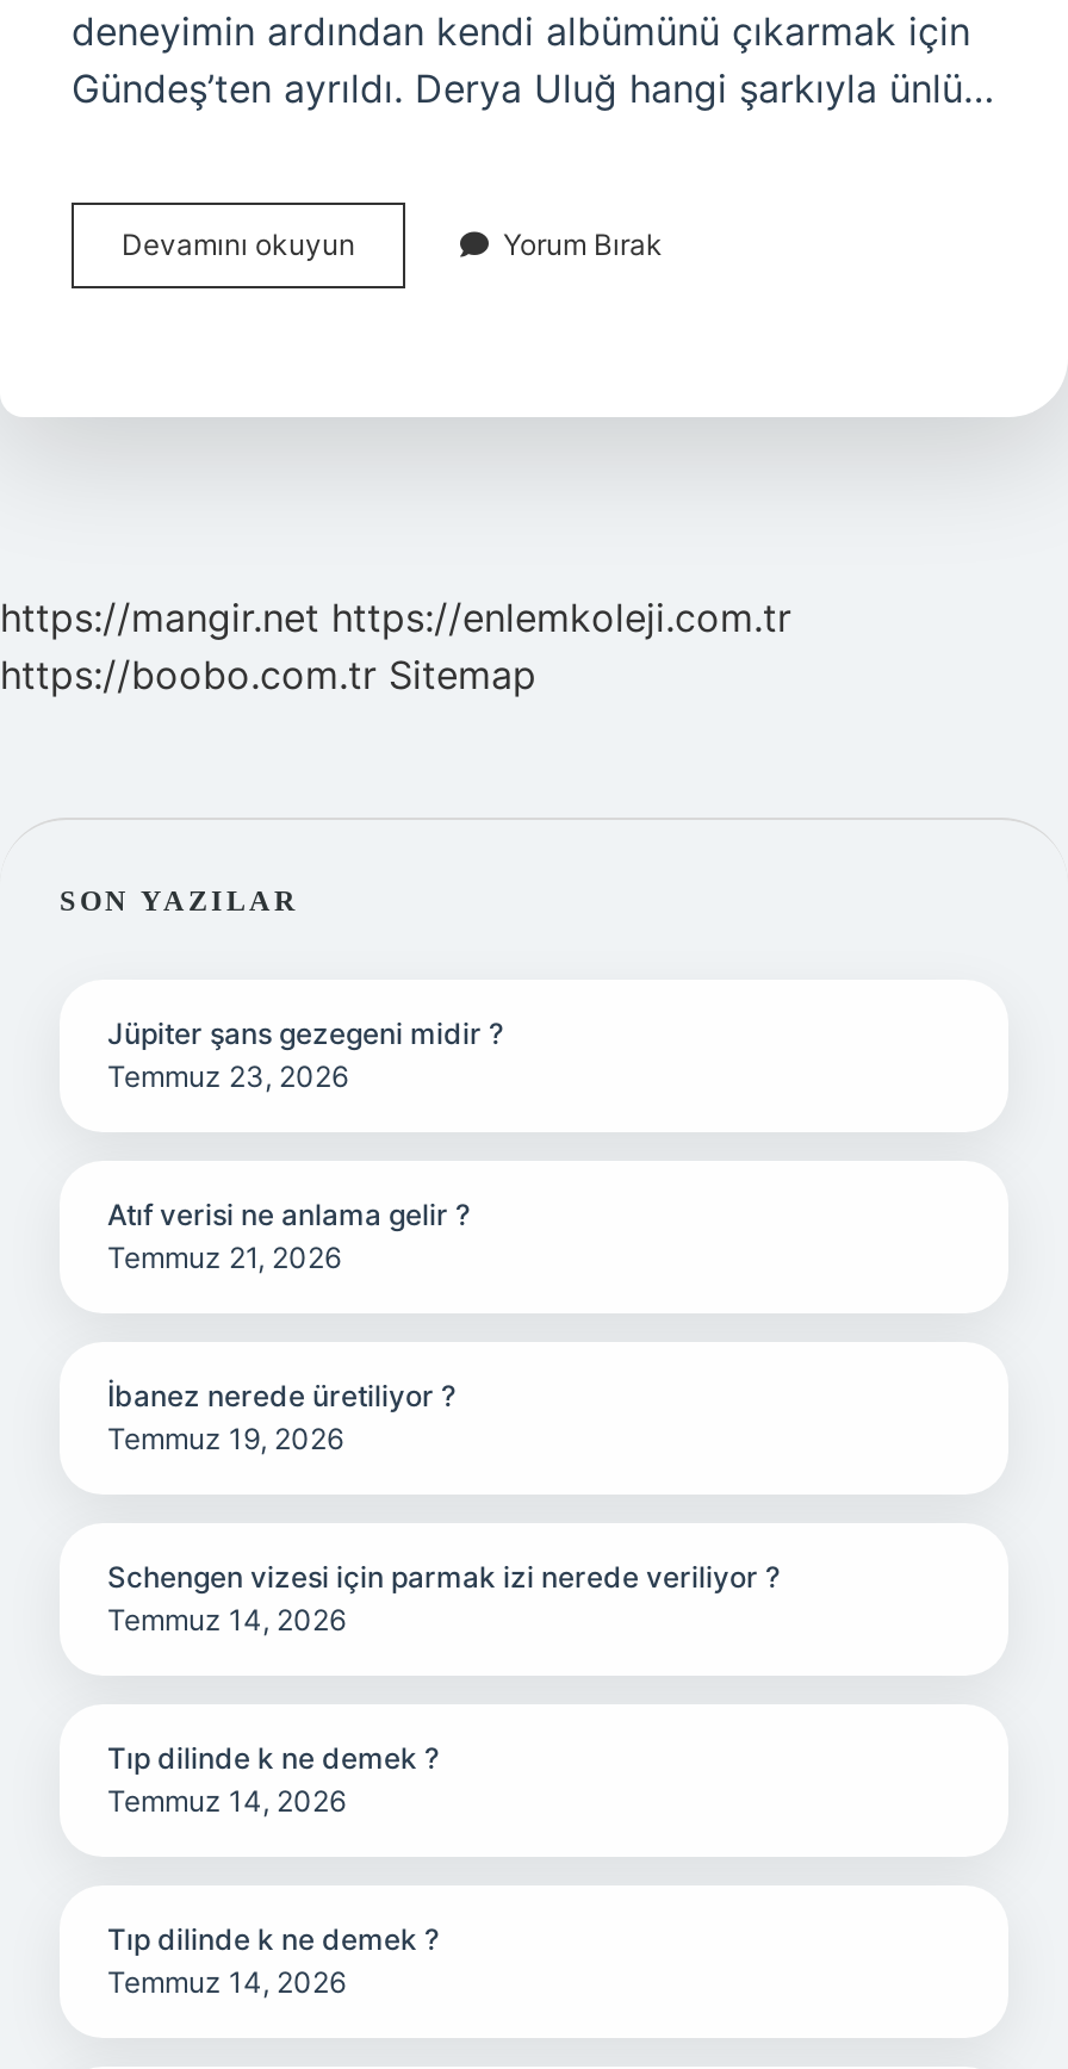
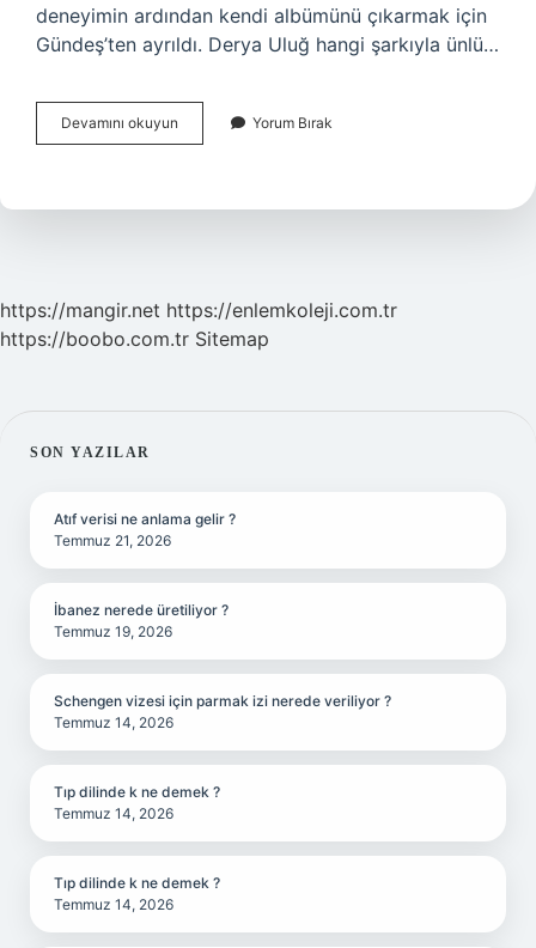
[107,1015,503,1094] Jüpiter şans gezegeni midir ? | Temmuz 23, 2026 -> none

